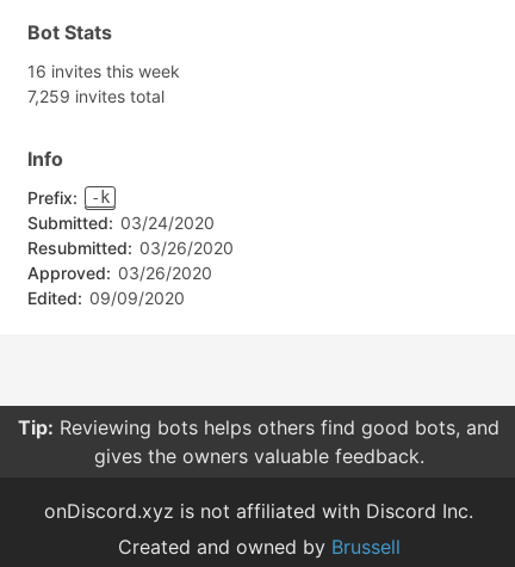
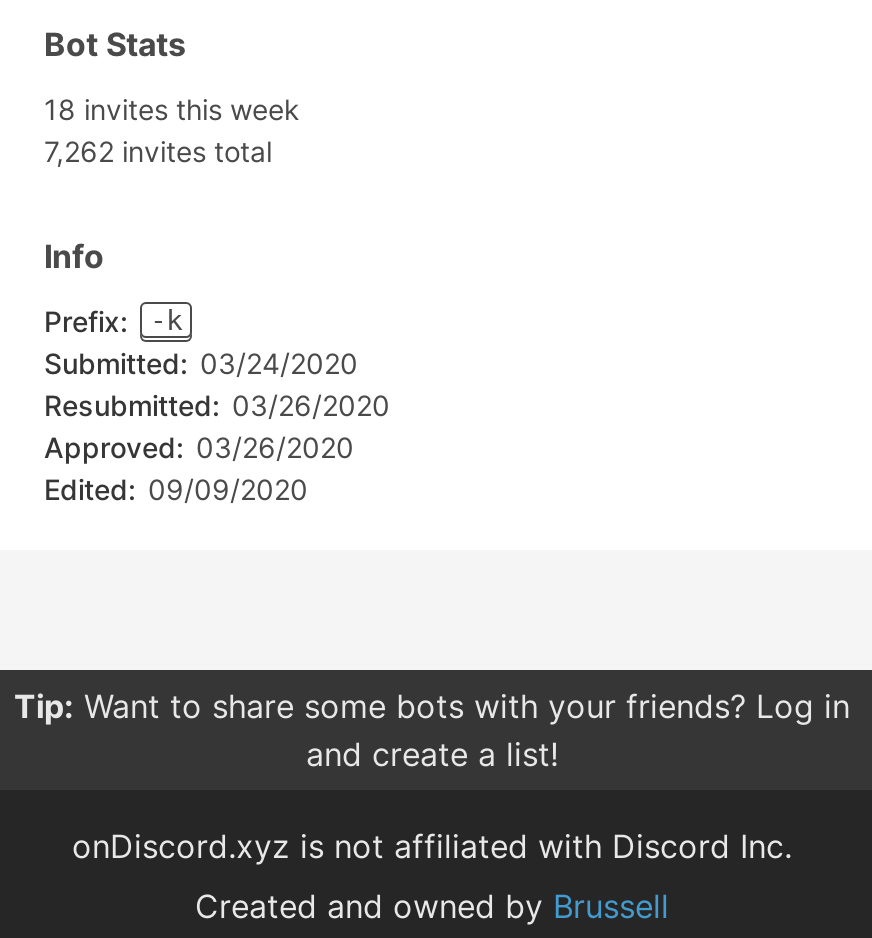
[27,61,180,81] 16 invites this week -> [44,92,300,126] 18 invites this week
[27,86,165,106] 7,259 invites total -> [44,134,272,168] 7,262 invites total
[18,415,500,468] Tip: Reviewing bots helps others find good bots, and | gives the owners valuable feedback. -> [14,686,850,774] Tip: Want to share some bots with your friends? Log in | and create a list!

